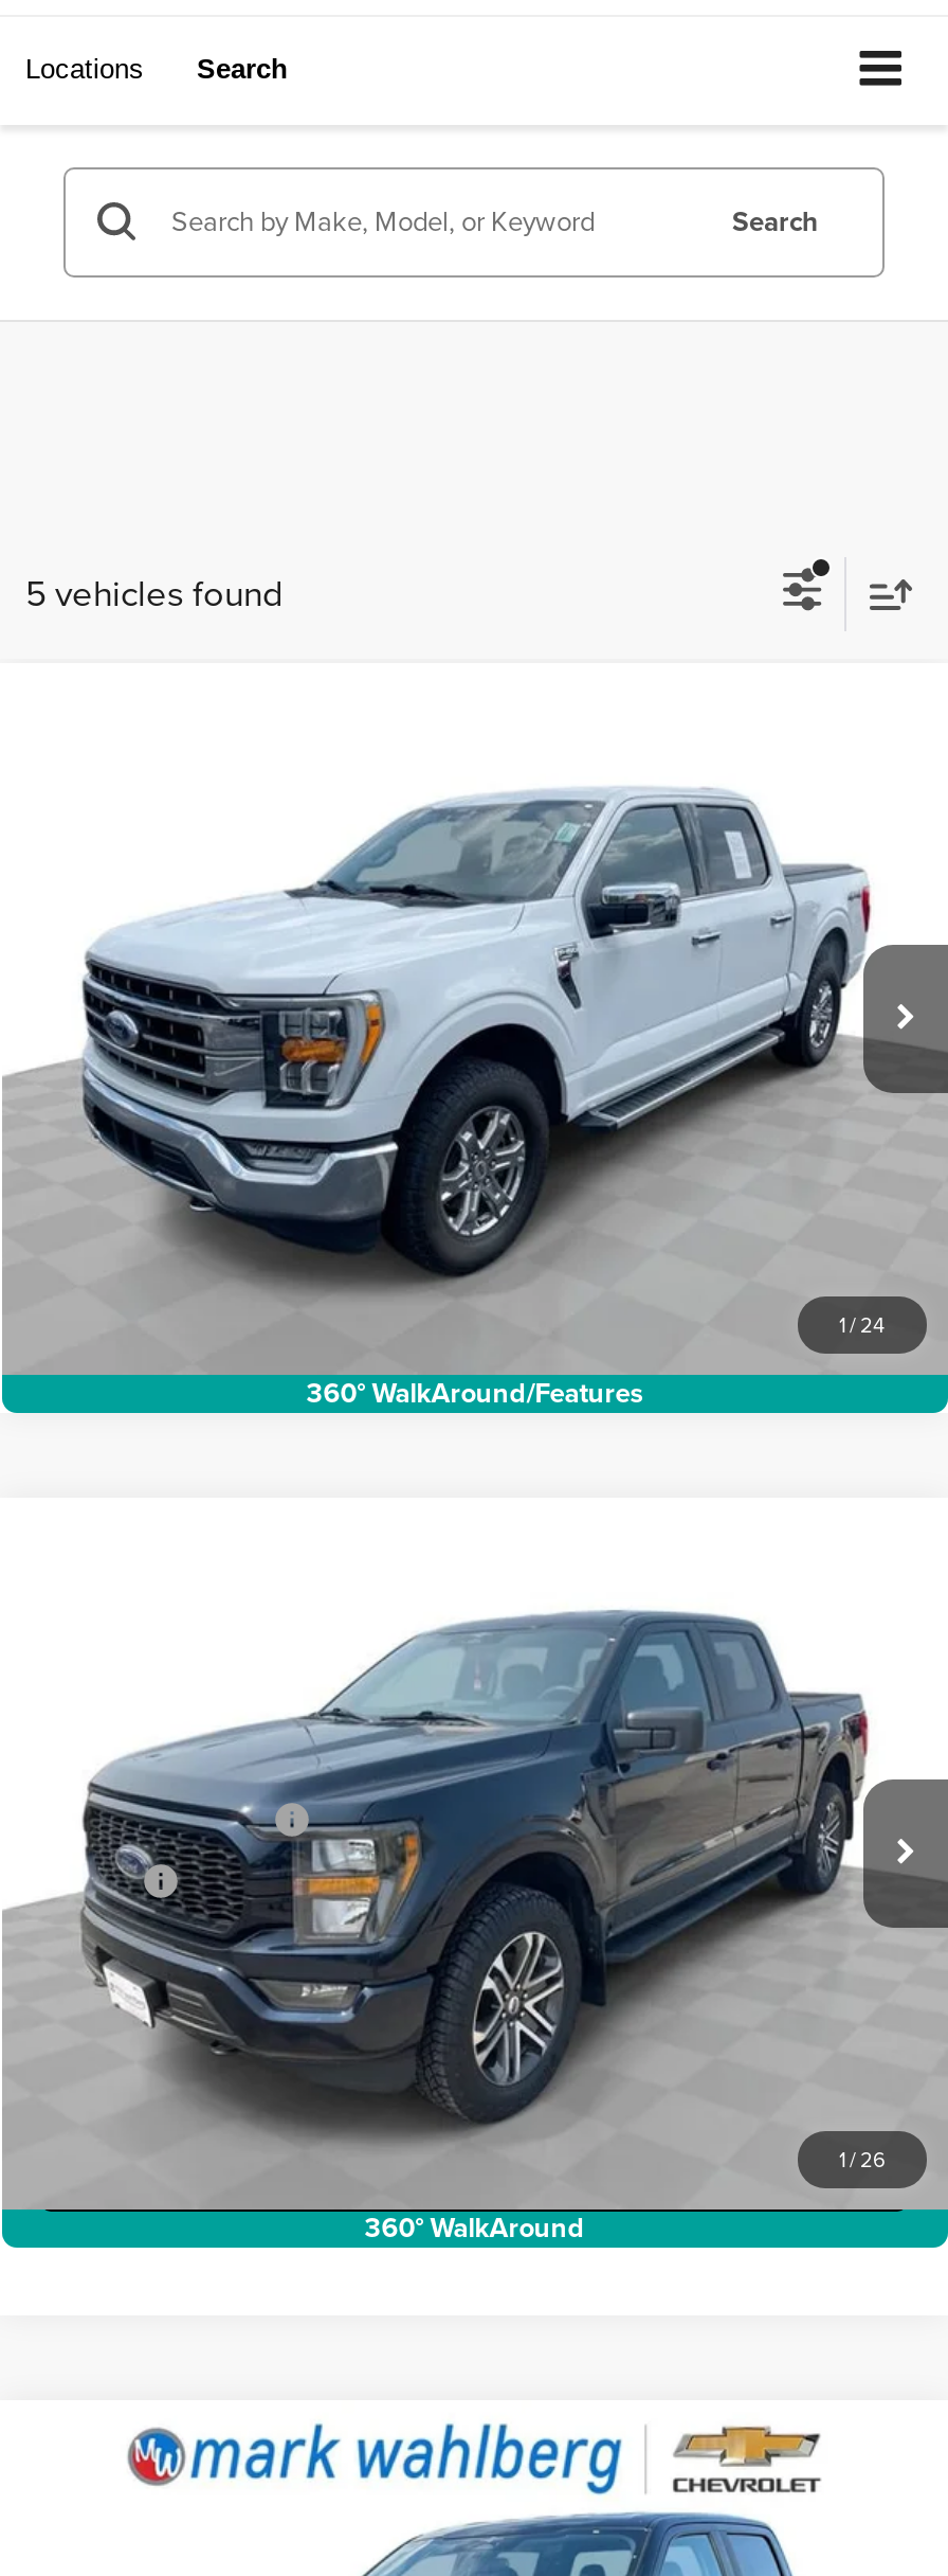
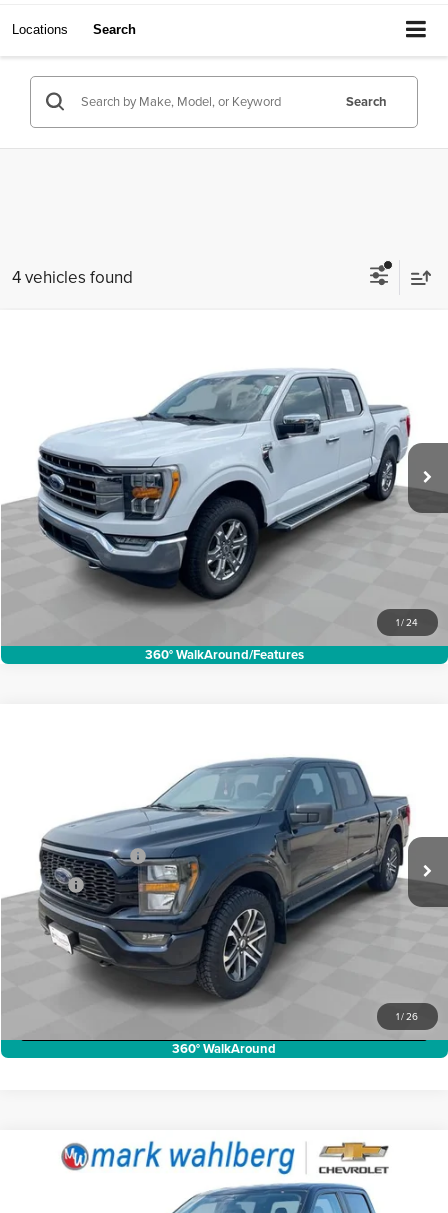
[25,568,284,619] 5 vehicles found -> [12,265,133,289] 4 vehicles found

